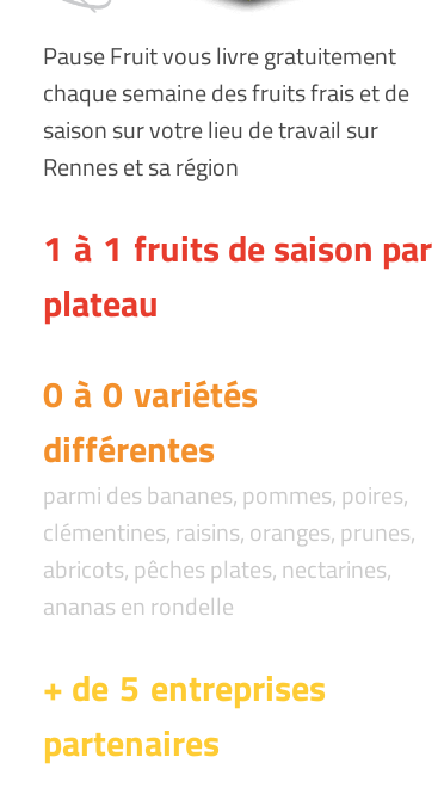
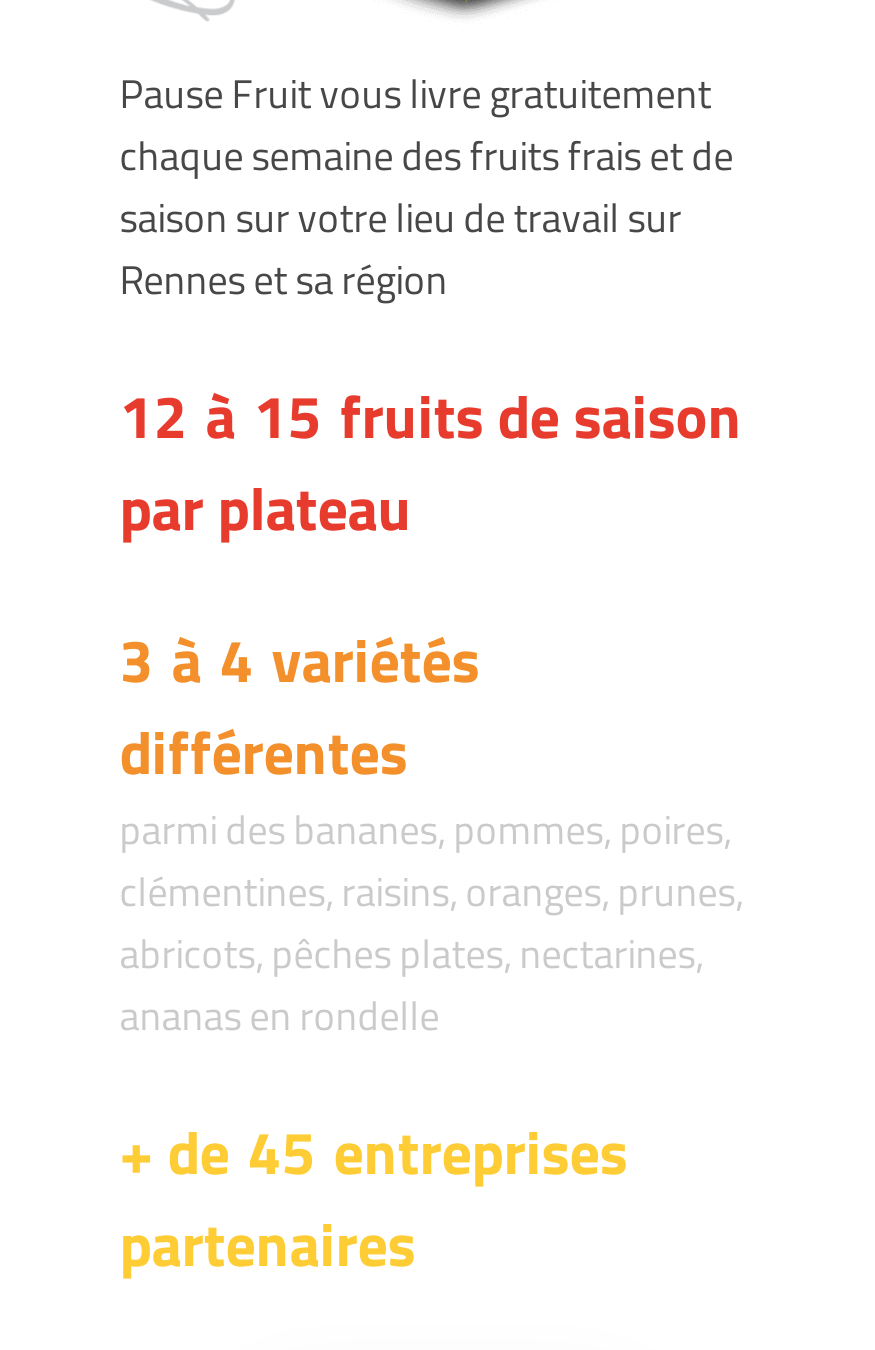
[43,220,432,330] 1 à 1 fruits de saison par | plateau -> [120,369,742,553] 12 à 15 fruits de saison | par plateau
[43,366,258,421] 0 à 0 variétés -> [120,613,480,705] 3 à 4 variétés
[43,660,326,715] + de 5 entreprises -> [120,1105,628,1197] + de 45 entreprises

